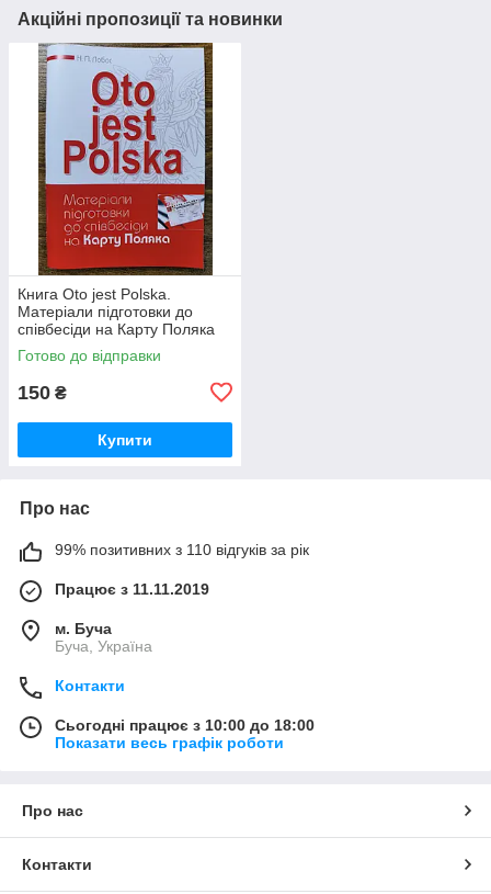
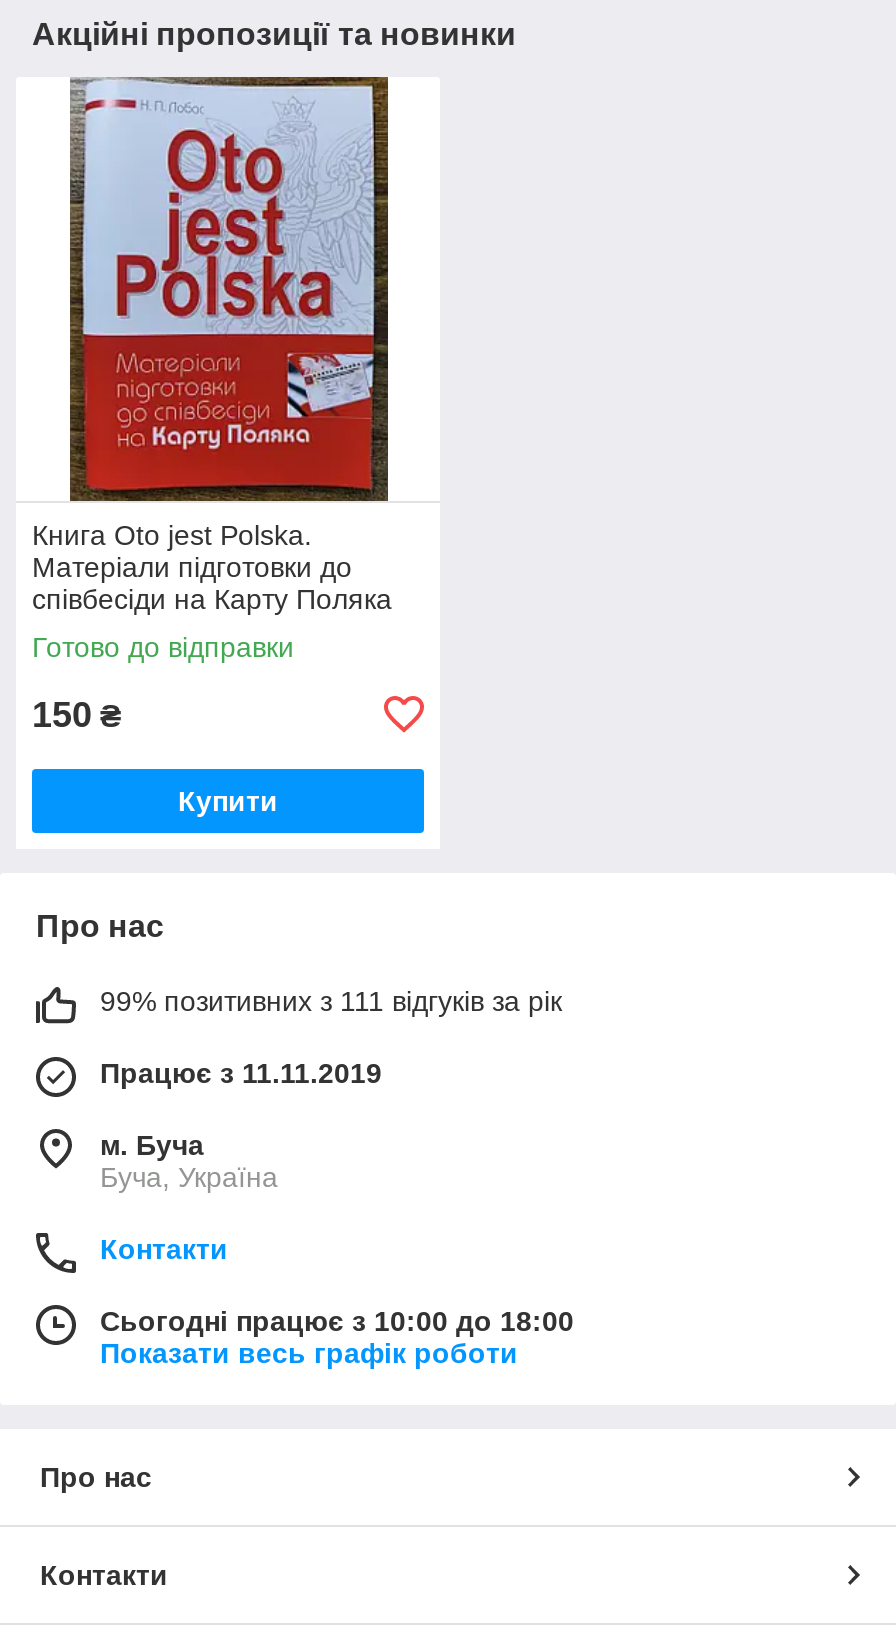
[55,541,309,558] 99% позитивних з 110 відгуків за рік -> [100,985,562,1017] 99% позитивних з 111 відгуків за рік

